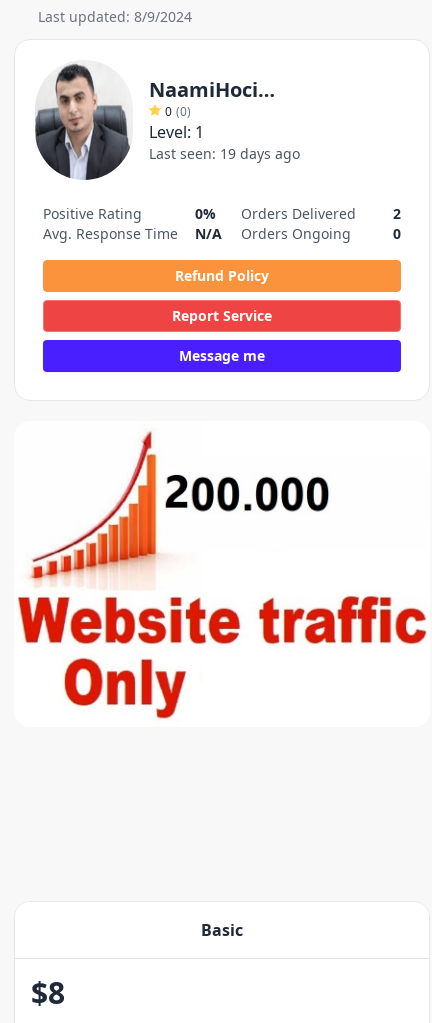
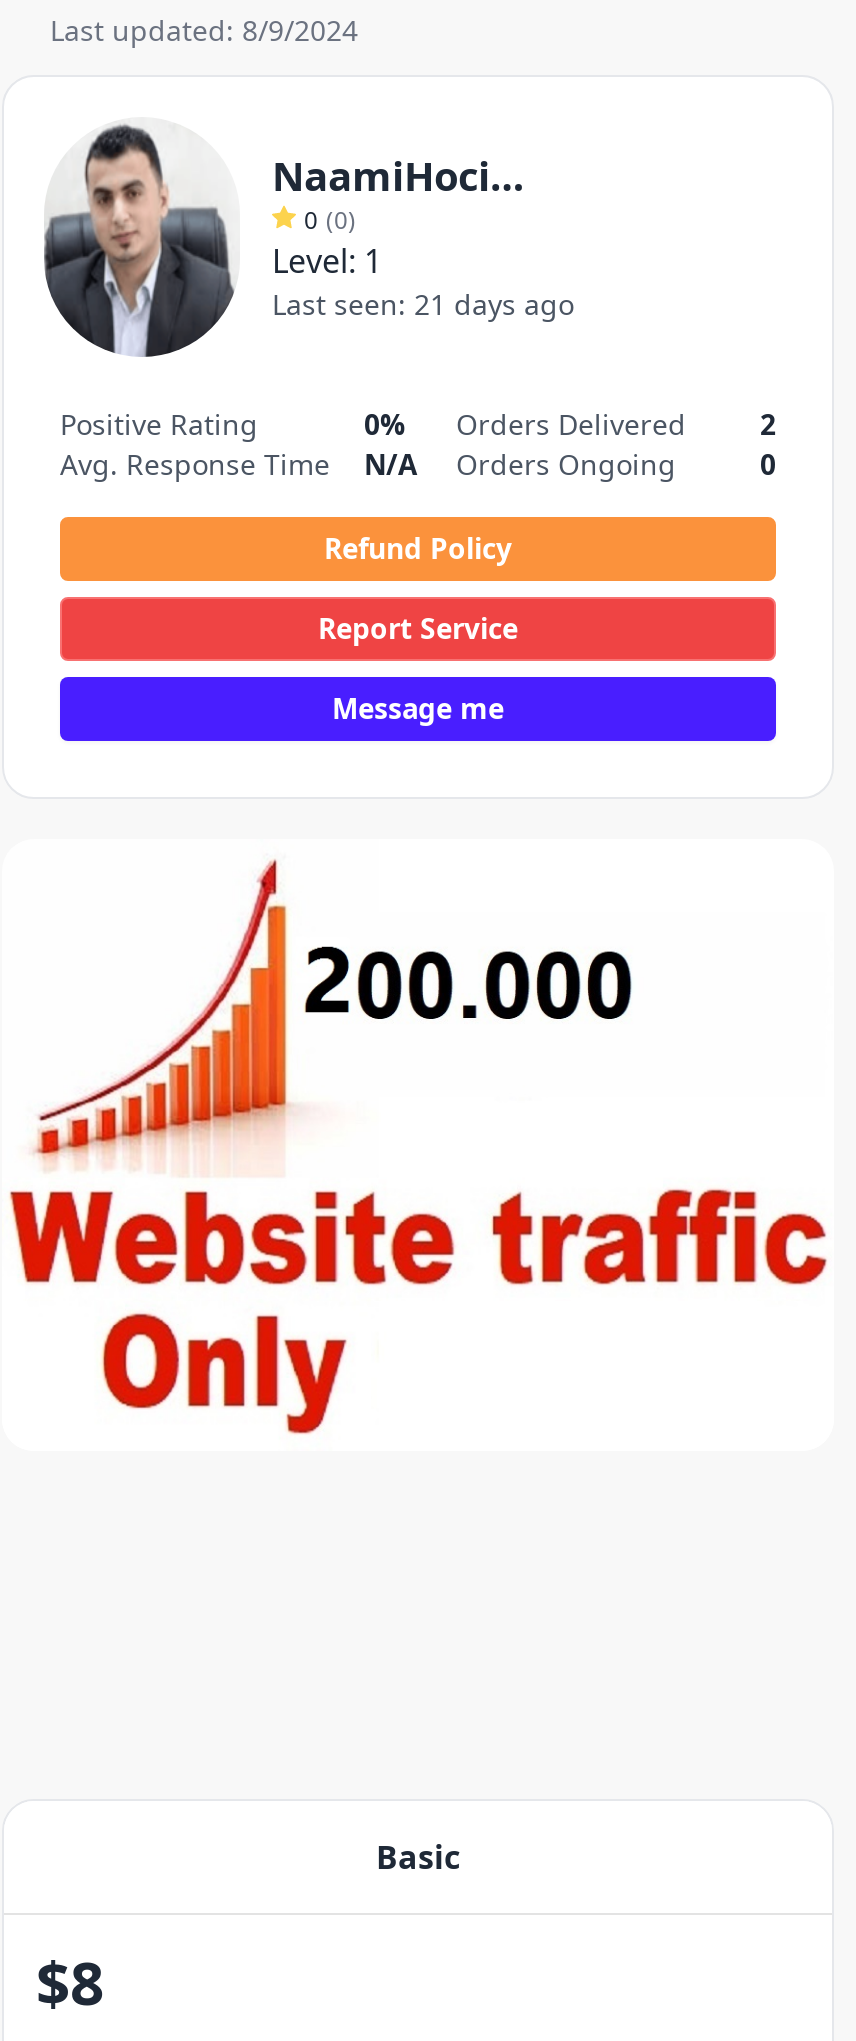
[149,144,300,163] Last seen: 19 days ago -> [272,285,574,323] Last seen: 21 days ago

